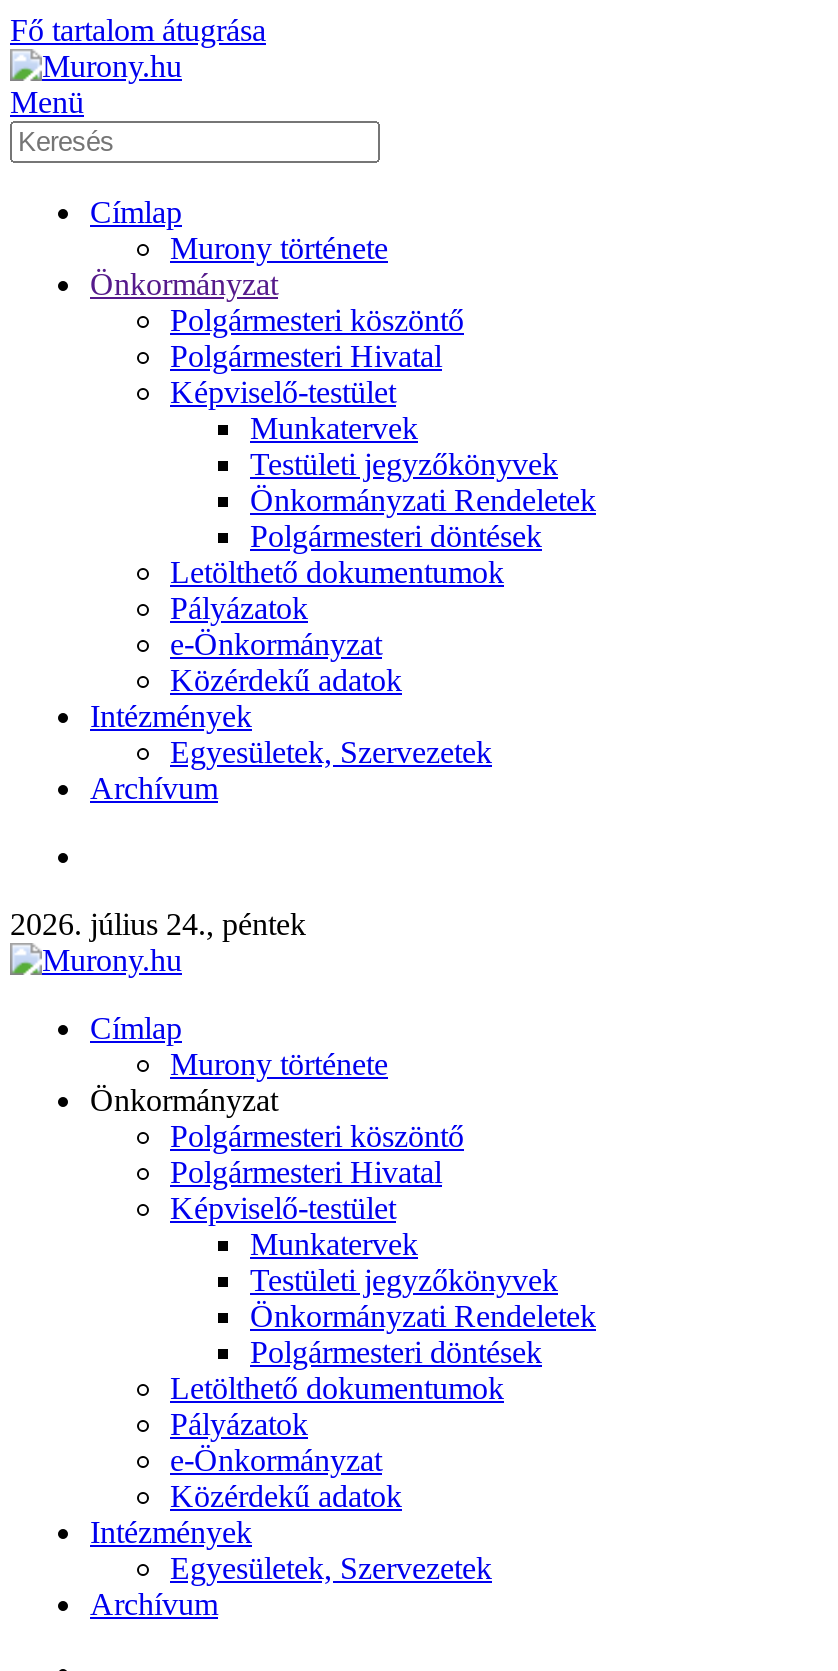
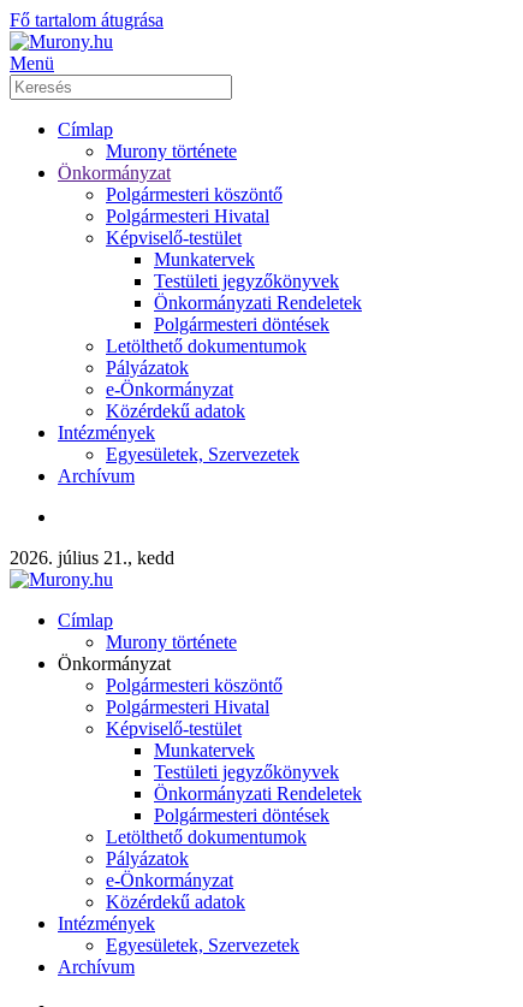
[10,907,306,941] 2026. július 24., péntek -> [10,547,174,568] 2026. július 21., kedd

